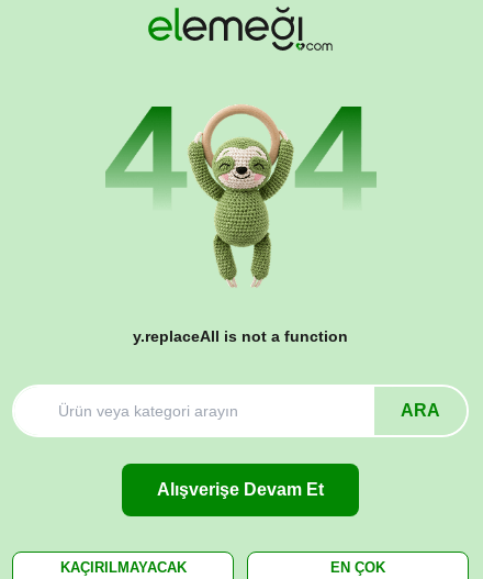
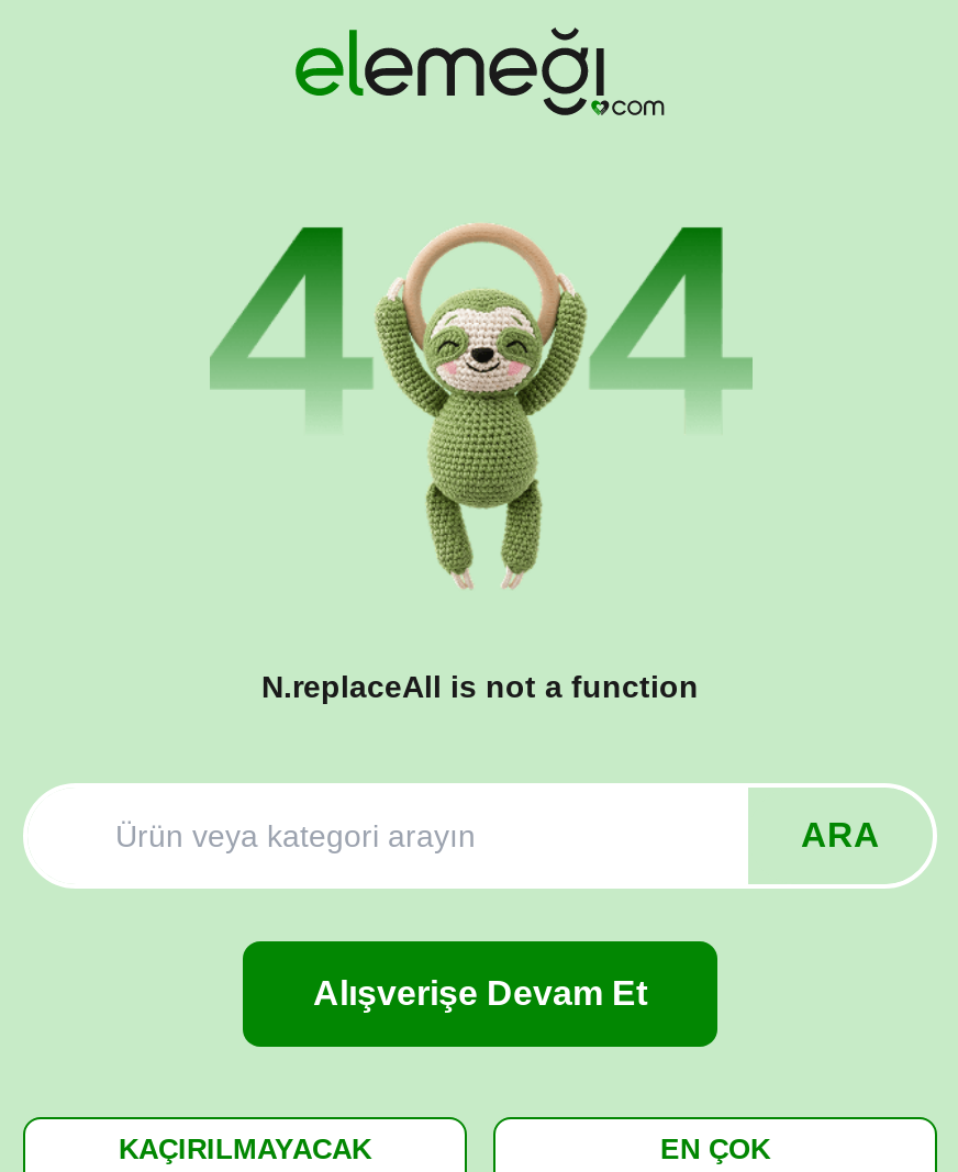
[133,327,348,345] y.replaceAll is not a function -> [261,669,699,704] N.replaceAll is not a function

